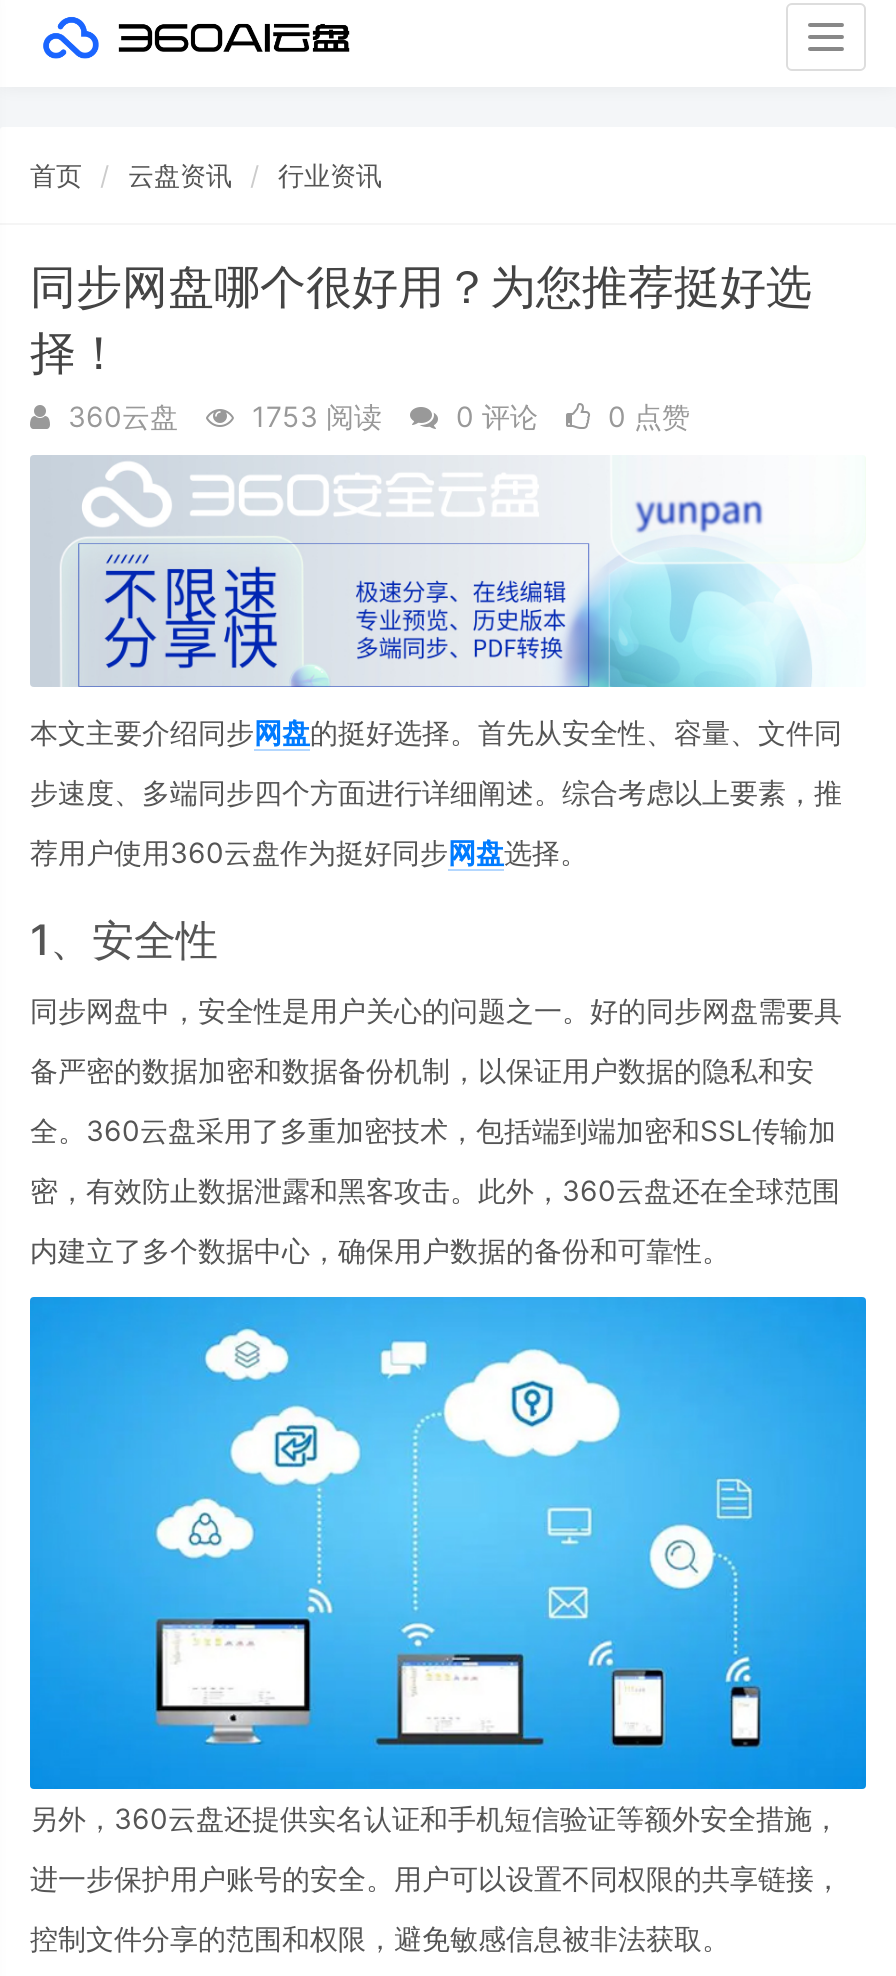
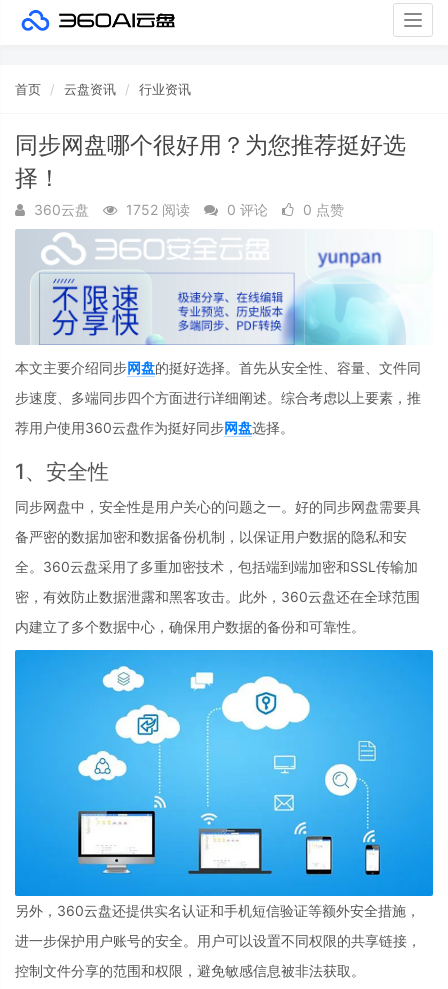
[60,399,690,433] 360云盘 1753 阅读 0 评论 0 点赞 -> [30,201,344,218] 360云盘 1752 阅读 0 评论 0 点赞

